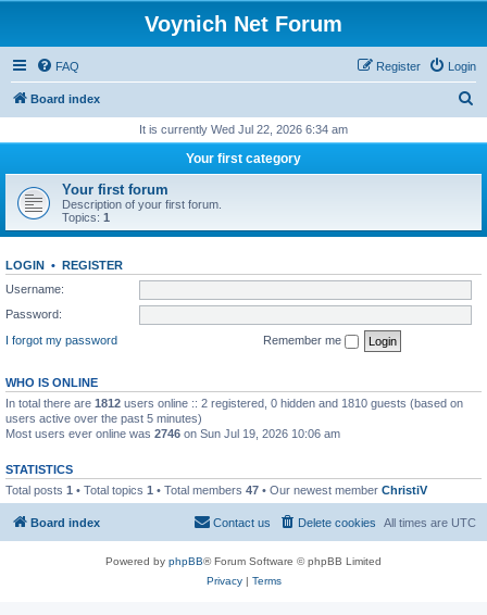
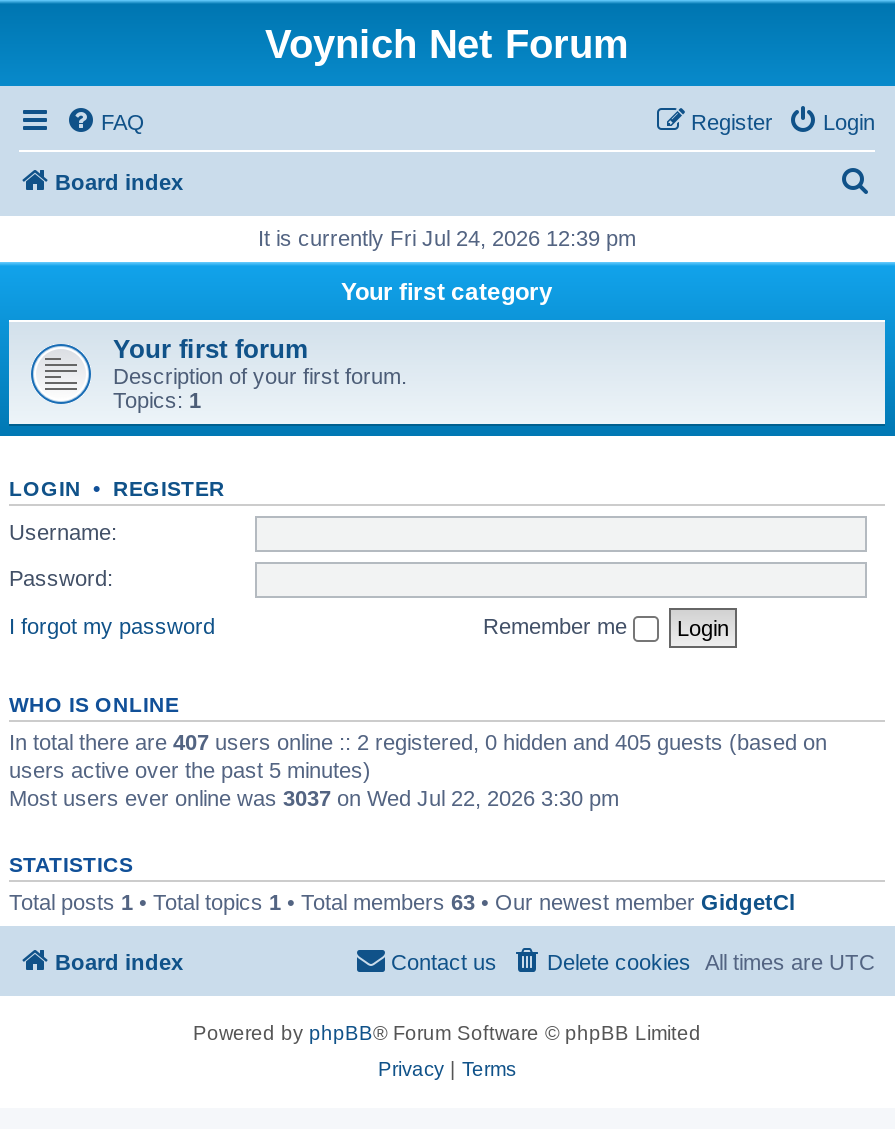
[139,123,348,136] It is currently Wed Jul 22, 2026 6:34 am -> [258,226,636,250] It is currently Fri Jul 24, 2026 12:39 pm
[5,396,463,409] In total there are 1812 users online :: 2 registered, 0 hidden and 1810 guests (based on -> [9,729,827,753] In total there are 407 users online :: 2 registered, 0 hidden and 405 guests (based on
[5,426,340,440] Most users ever online was 2746 on Sun Jul 19, 2026 10:06 am -> [9,785,619,809] Most users ever online was 3037 on Wed Jul 22, 2026 3:30 pm
[5,483,427,496] Total posts 1 • Total topics 1 • Total members 47 • Our newest member ChristiV -> [9,889,795,913] Total posts 1 • Total topics 1 • Total members 63 • Our newest member GidgetCl

